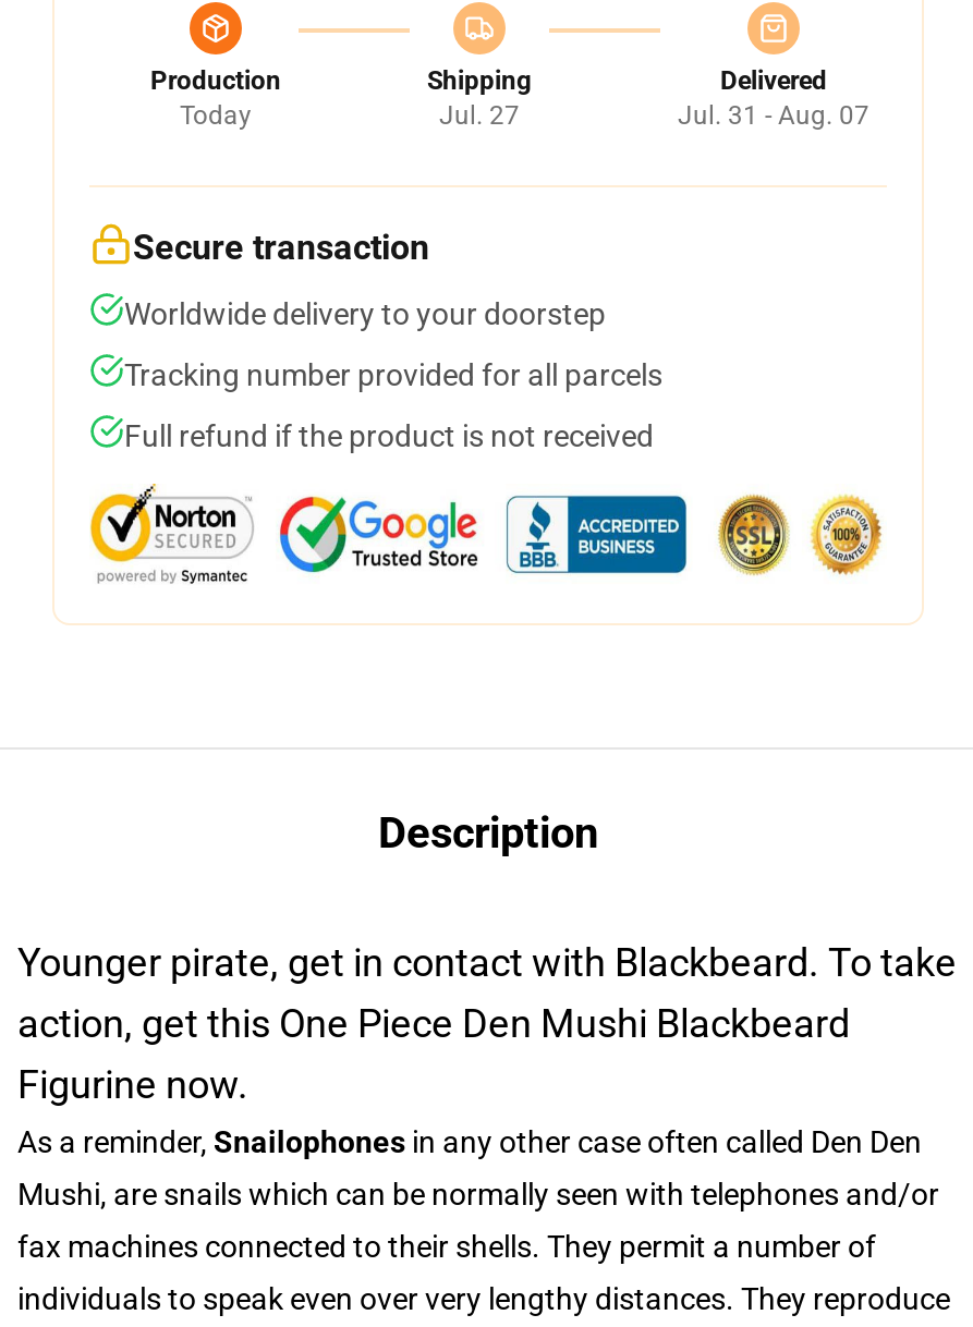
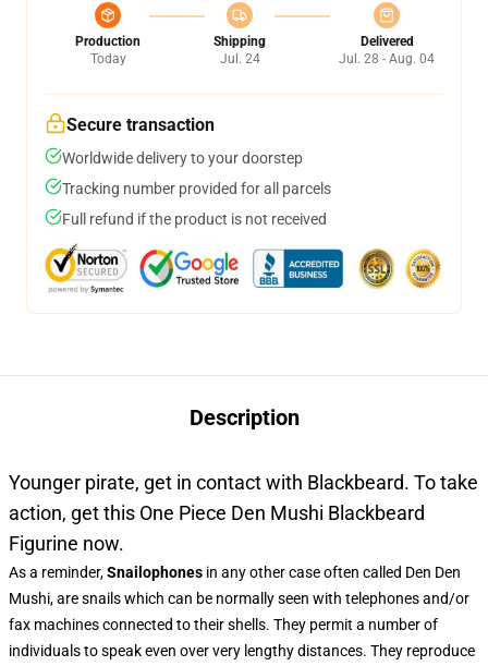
[439,100,520,131] Jul. 27 -> [219,51,260,67] Jul. 24
[678,100,869,131] Jul. 31 - Aug. 07 -> [339,51,435,67] Jul. 28 - Aug. 04

